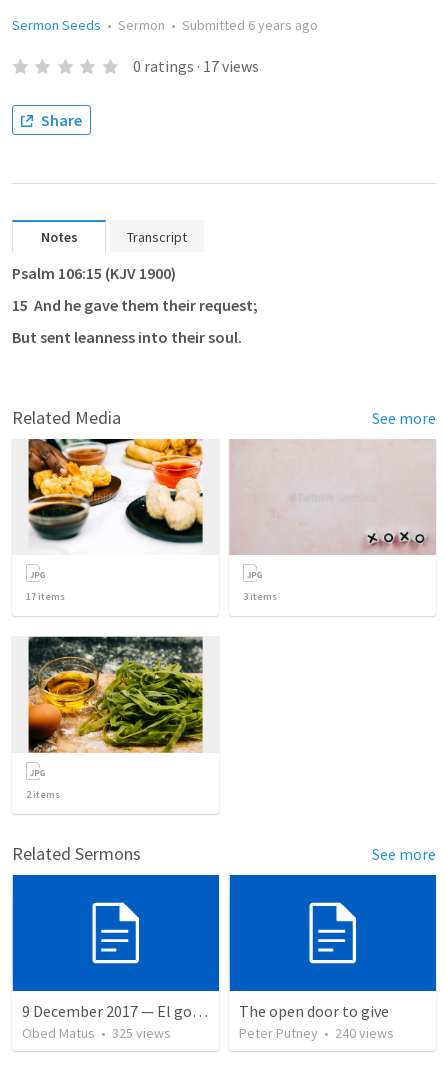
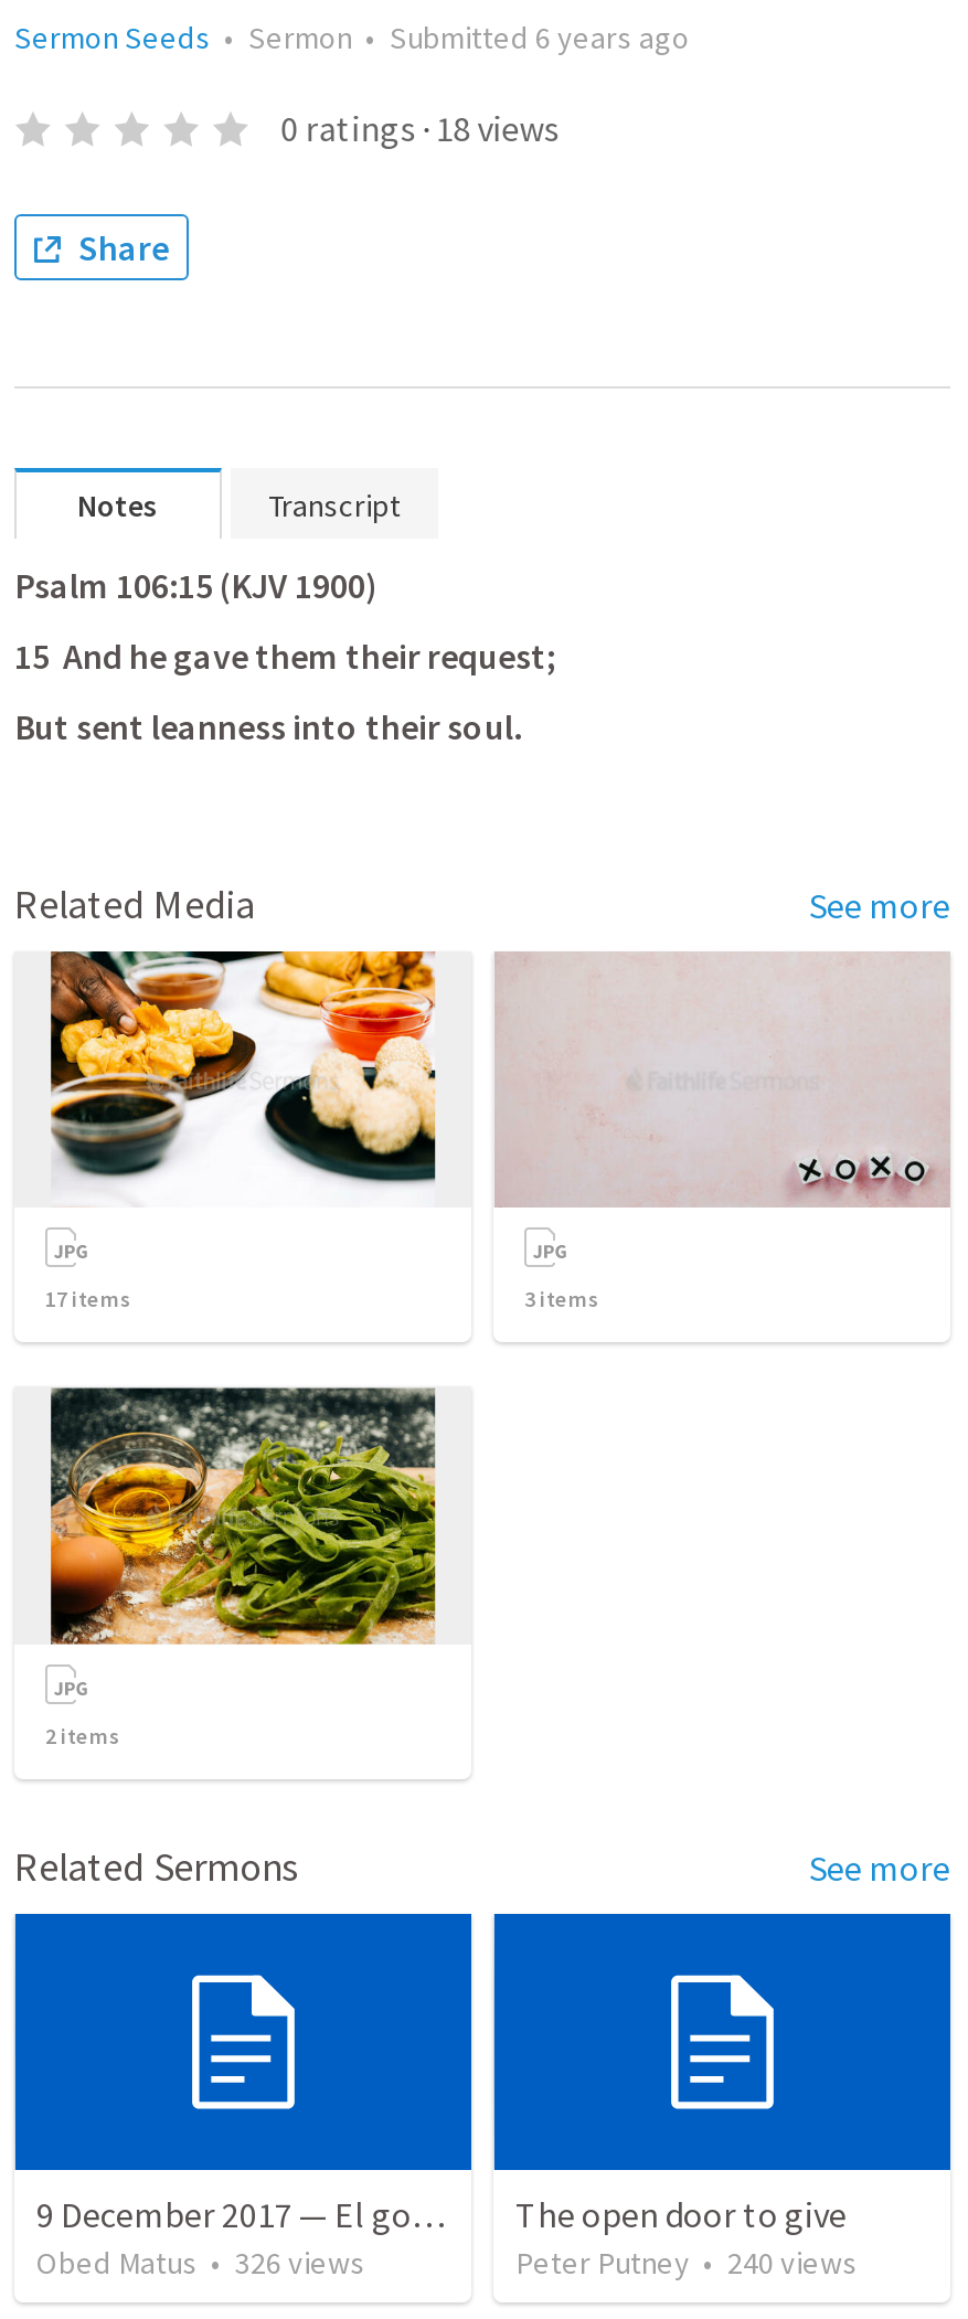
[133,56,259,76] 0 ratings · 17 views -> [281,106,559,150] 0 ratings · 18 views
[22,1024,171,1042] Obed Matus • 325 views -> [36,2244,365,2283] Obed Matus • 326 views

